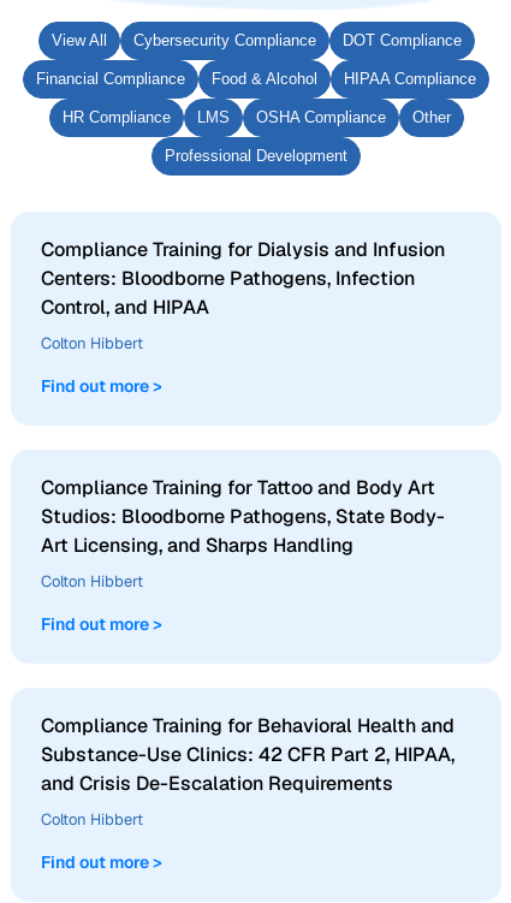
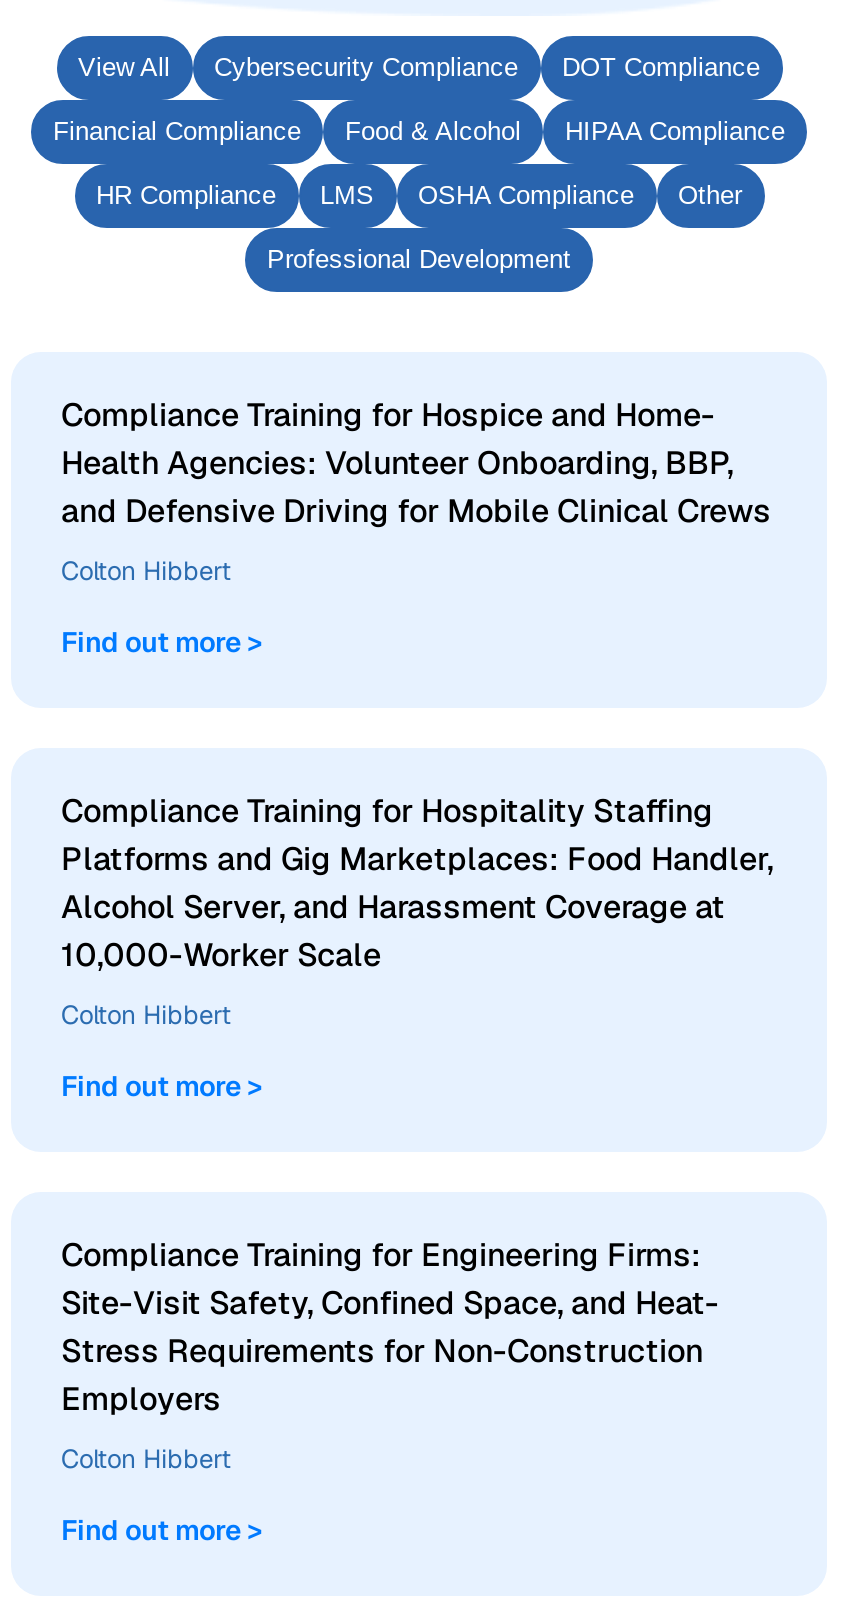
[41,237,445,320] Compliance Training for Dialysis and Infusion | Centers: Bloodborne Pathogens, Infection | Control, and HIPAA -> [61,394,771,532] Compliance Training for Hospice and Home- | Health Agencies: Volunteer Onboarding, BBP, | and Defensive Driving for Mobile Clinical Crews
[41,475,445,558] Compliance Training for Tattoo and Body Art | Studios: Bloodborne Pathogens, State Body- | Art Licensing, and Sharps Handling -> [61,790,773,976] Compliance Training for Hospitality Staffing | Platforms and Gig Marketplaces: Food Handler, | Alcohol Server, and Harassment Coverage at | 10,000-Worker Scale
[41,713,454,796] Compliance Training for Behavioral Health and | Substance-Use Clinics: 42 CFR Part 2, HIPAA, | and Crisis De-Escalation Requirements -> [61,1234,719,1420] Compliance Training for Engineering Firms: | Site-Visit Safety, Confined Space, and Heat- | Stress Requirements for Non-Construction | Employers

